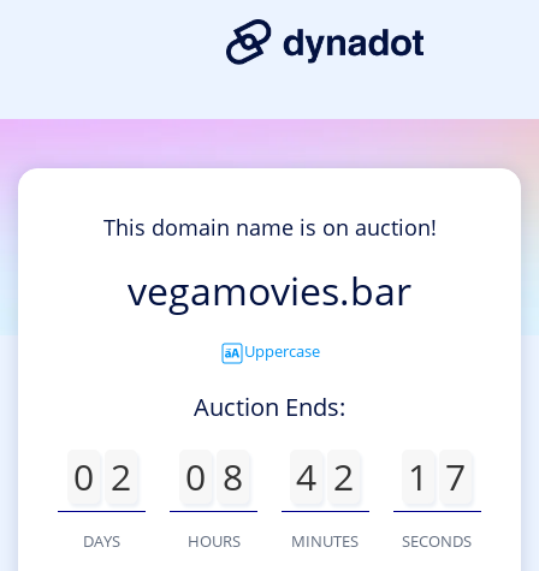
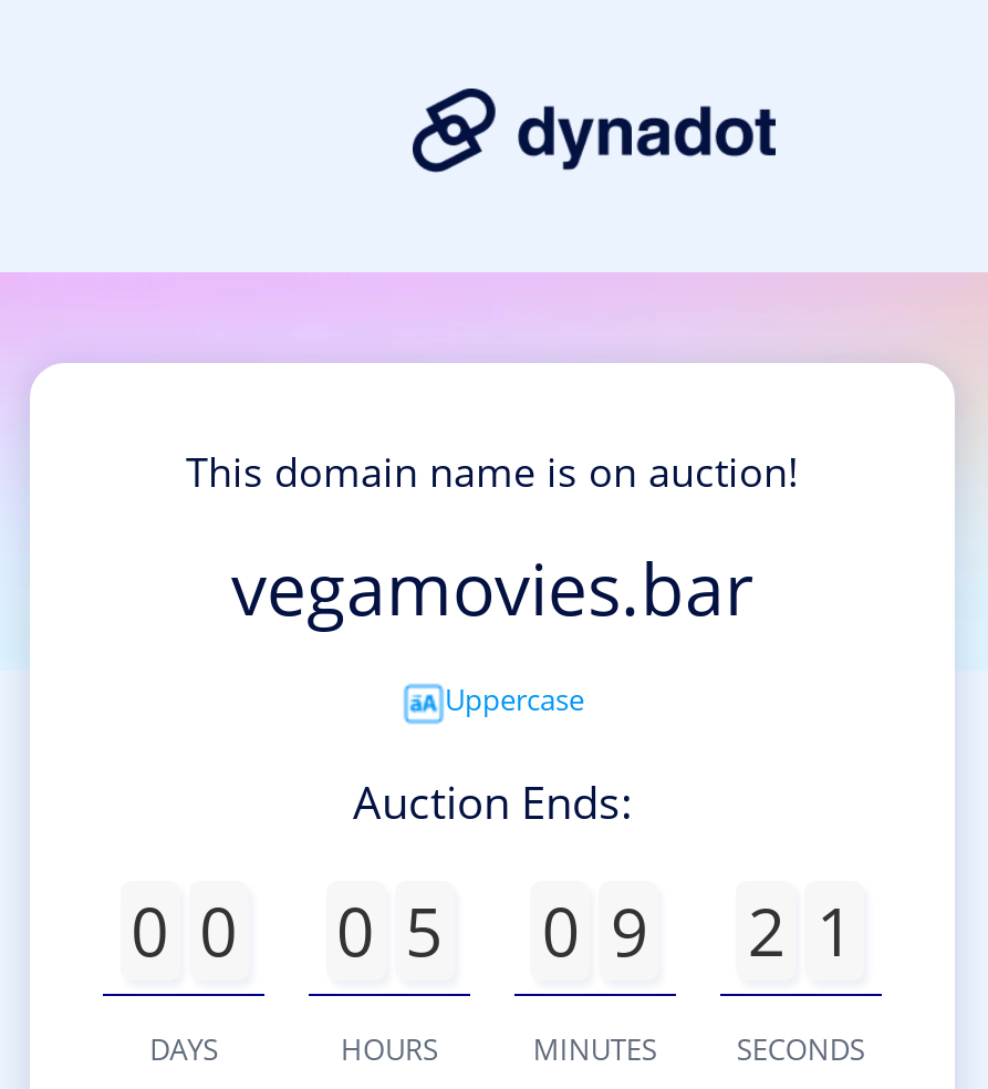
[73,452,131,501] 0 2 -> [131,885,237,976] 0 0
[185,452,242,501] 0 8 -> [336,885,443,976] 0 5
[296,452,354,501] 4 2 -> [542,885,648,976] 0 9
[408,452,466,501] 1 7 -> [747,885,854,976] 2 1

